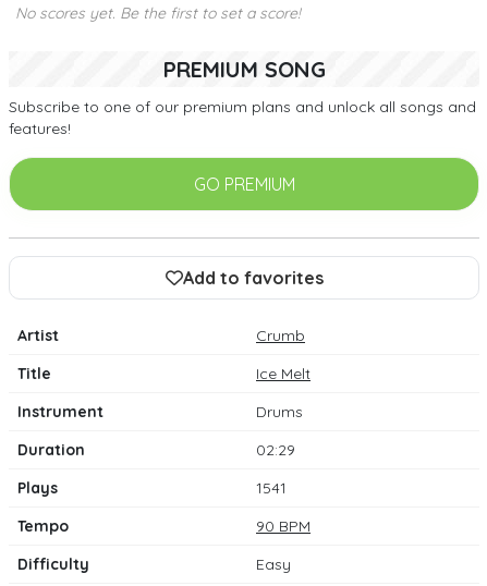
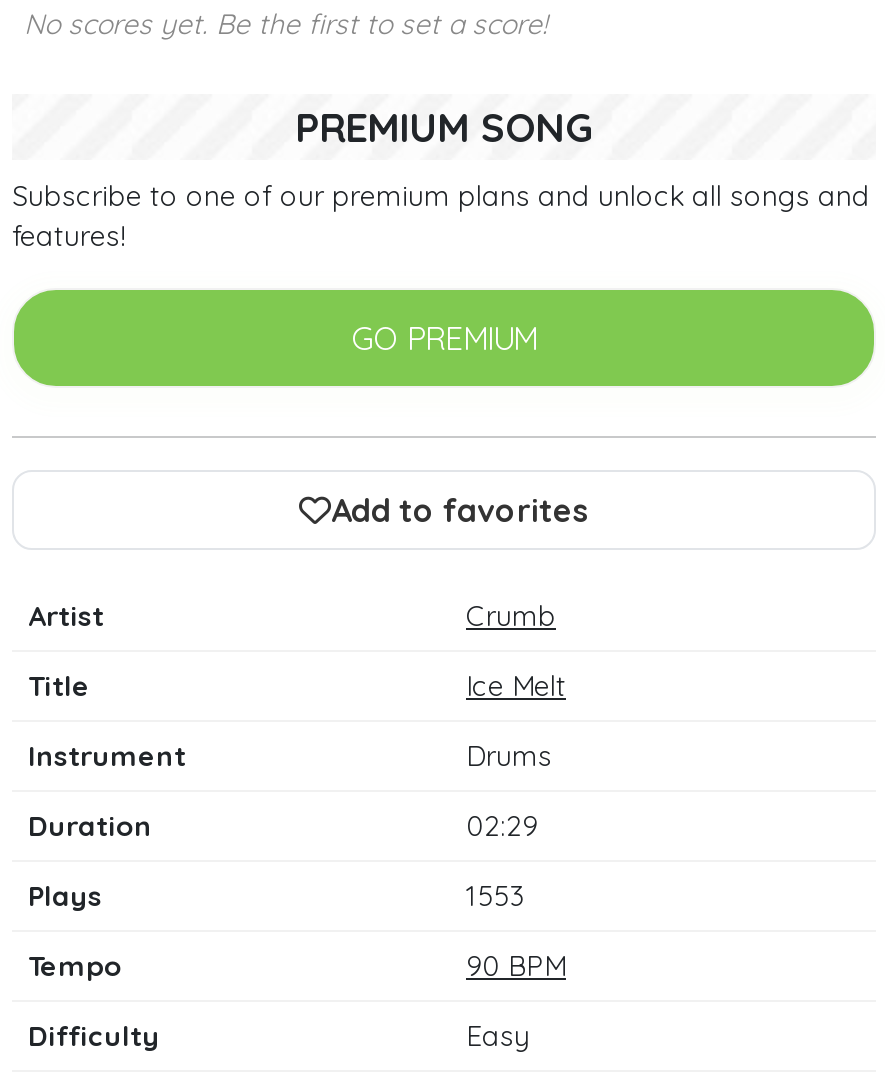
[256,478,287,498] 1541 -> [466,878,526,914] 1553

